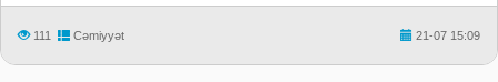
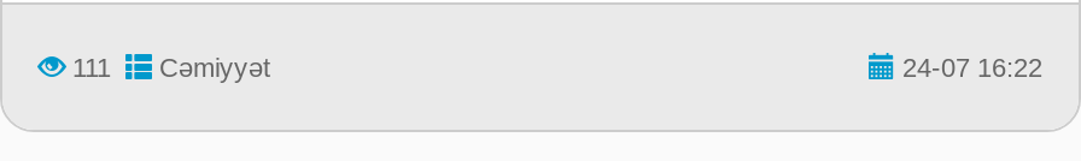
[412,29,480,42] 21-07 15:09 -> [895,52,1042,81] 24-07 16:22

